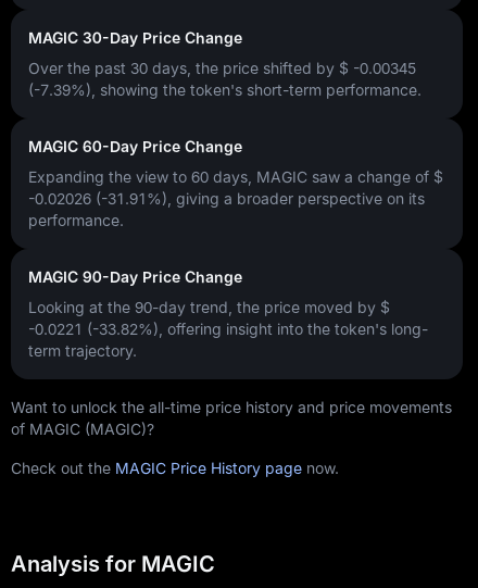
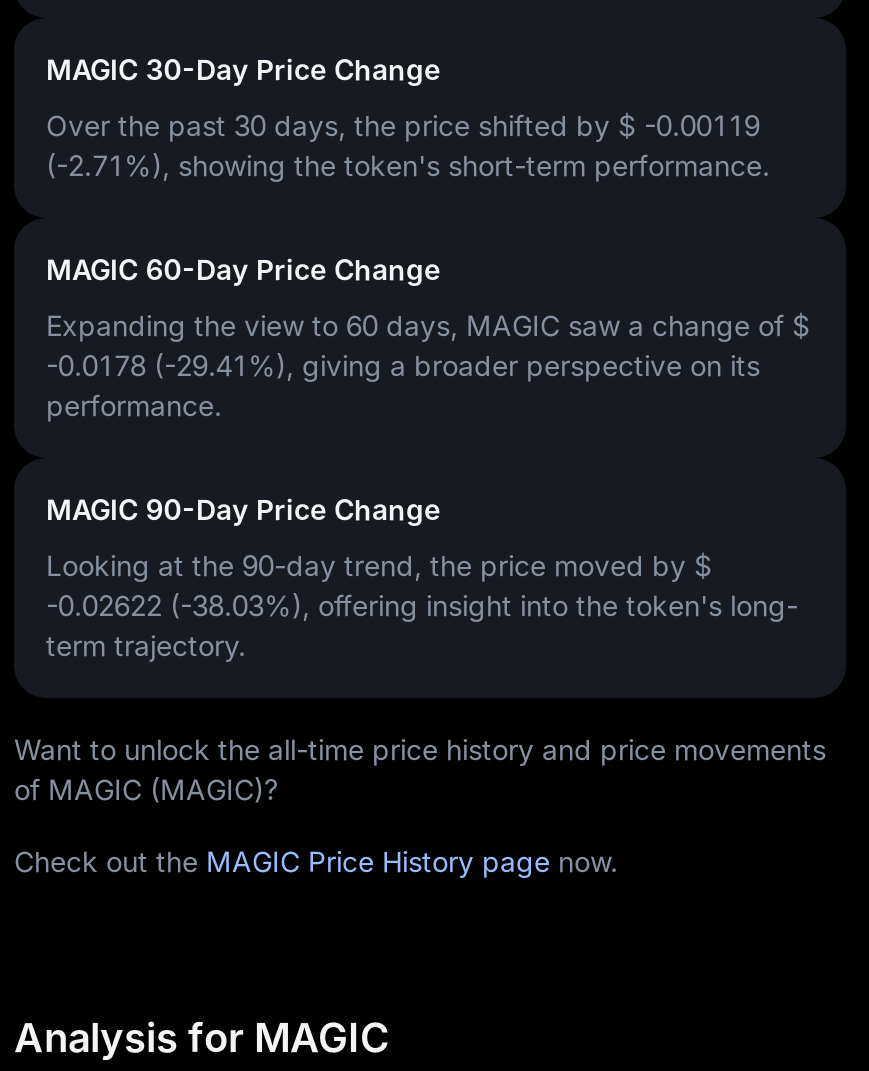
[28,59,416,77] Over the past 30 days, the price shifted by $ -0.00345 -> [46,108,760,142] Over the past 30 days, the price shifted by $ -0.00119
[28,80,422,99] (-7.39%), showing the token's short-term performance. -> [46,148,770,182] (-2.71%), showing the token's short-term performance.
[28,189,425,208] -0.02026 (-31.91%), giving a broader perspective on its -> [46,348,760,382] -0.0178 (-29.41%), giving a broader perspective on its
[28,320,428,338] -0.0221 (-33.82%), offering insight into the token's long- -> [46,588,798,622] -0.02622 (-38.03%), offering insight into the token's long-

